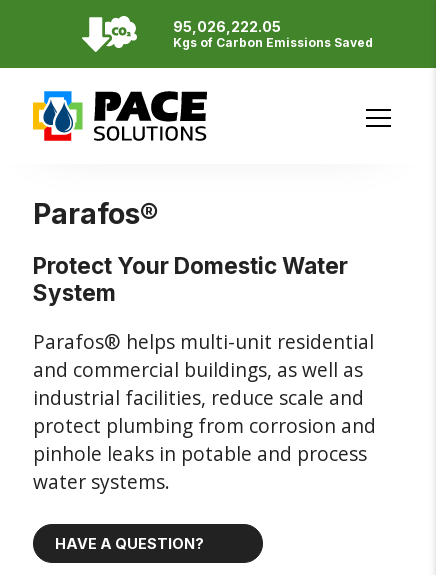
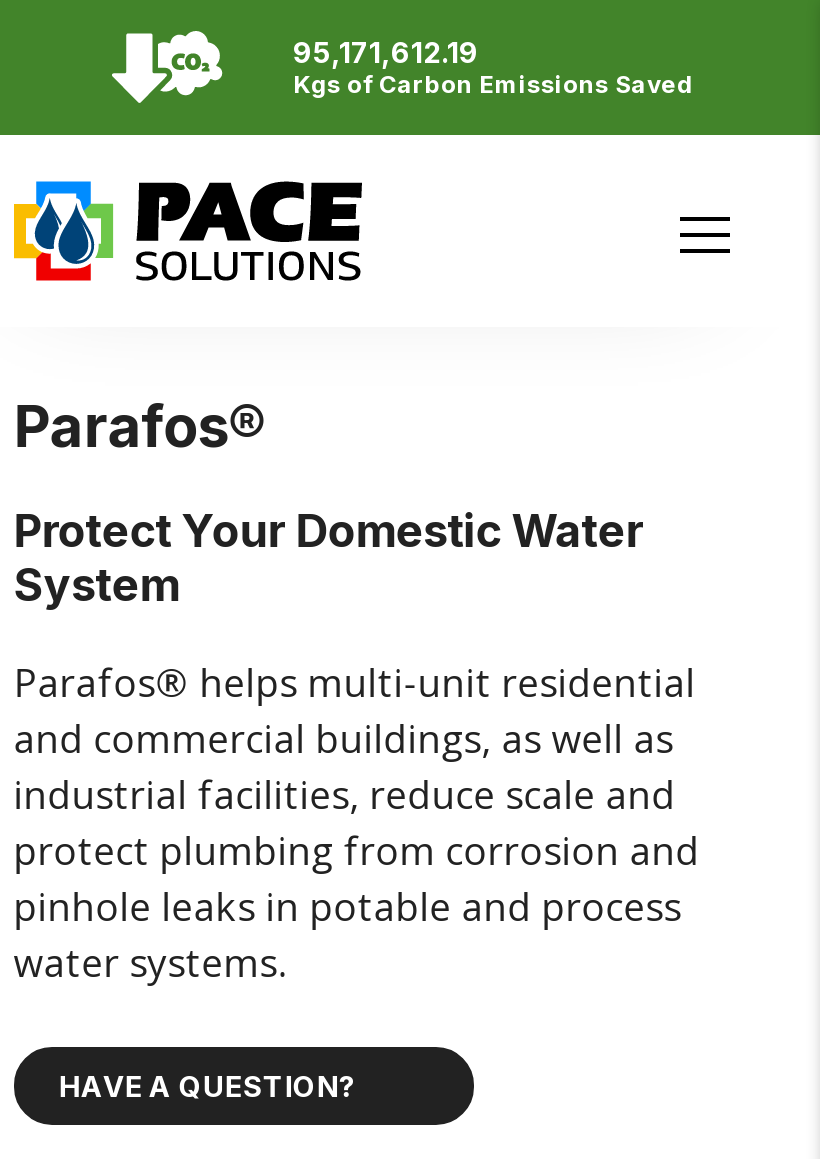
[172,18,280,35] 95,026,222.05 -> [293,35,479,69] 95,171,612.19

